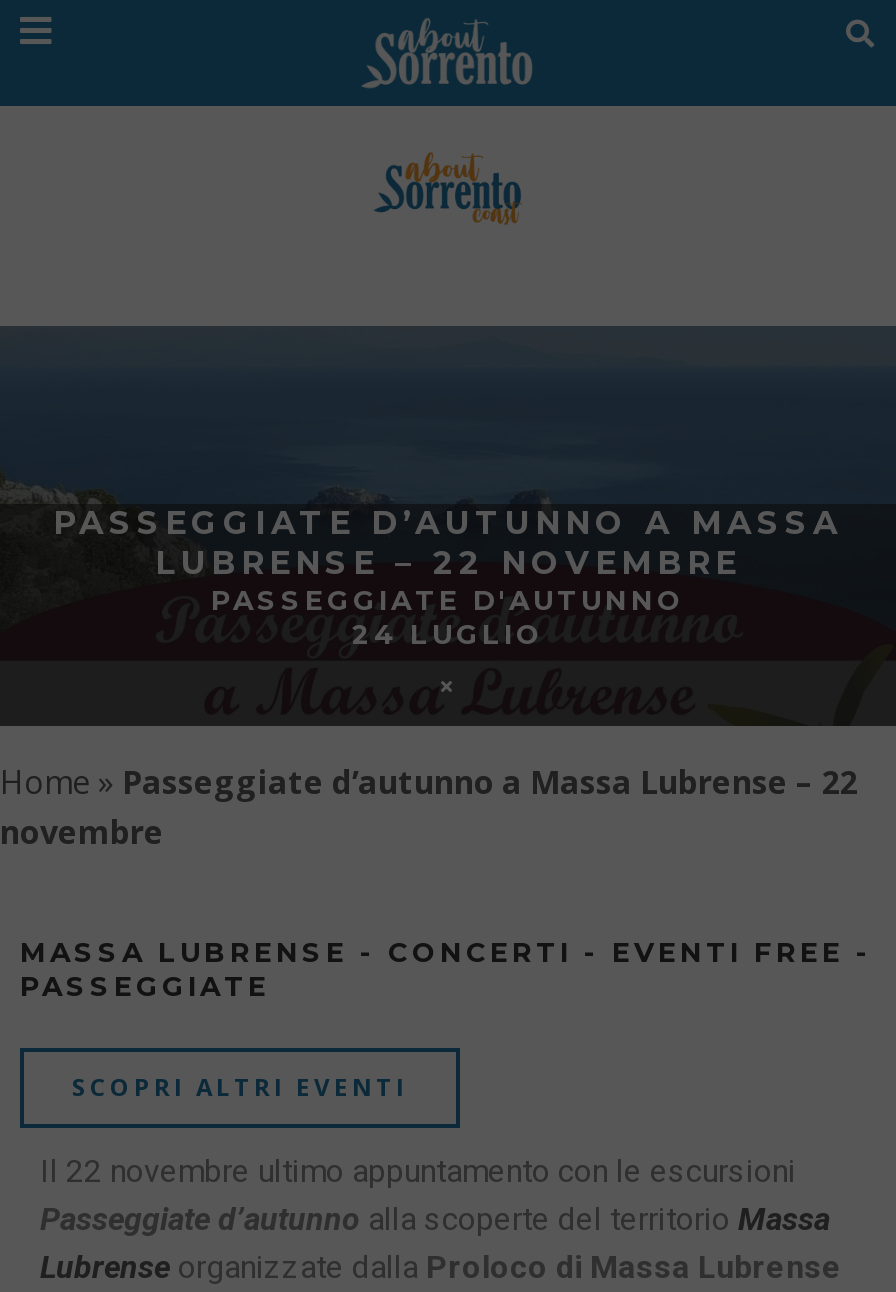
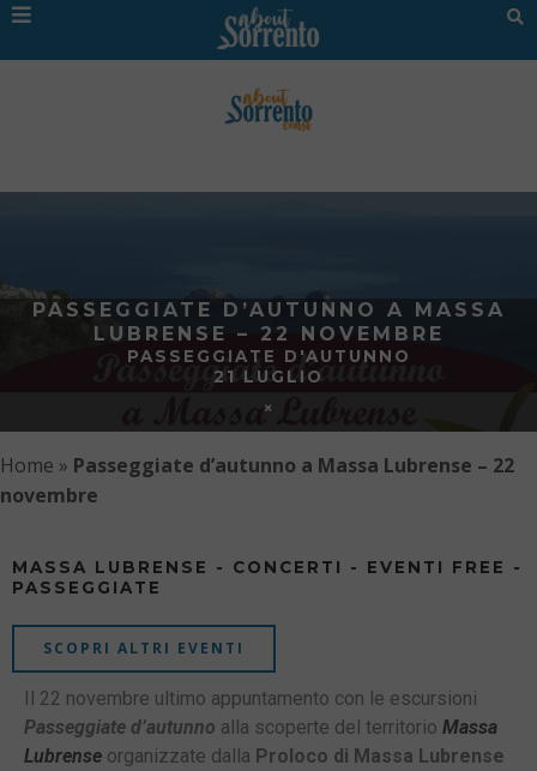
[352,618,544,650] 24 LUGLIO -> [213,367,324,386] 21 LUGLIO

